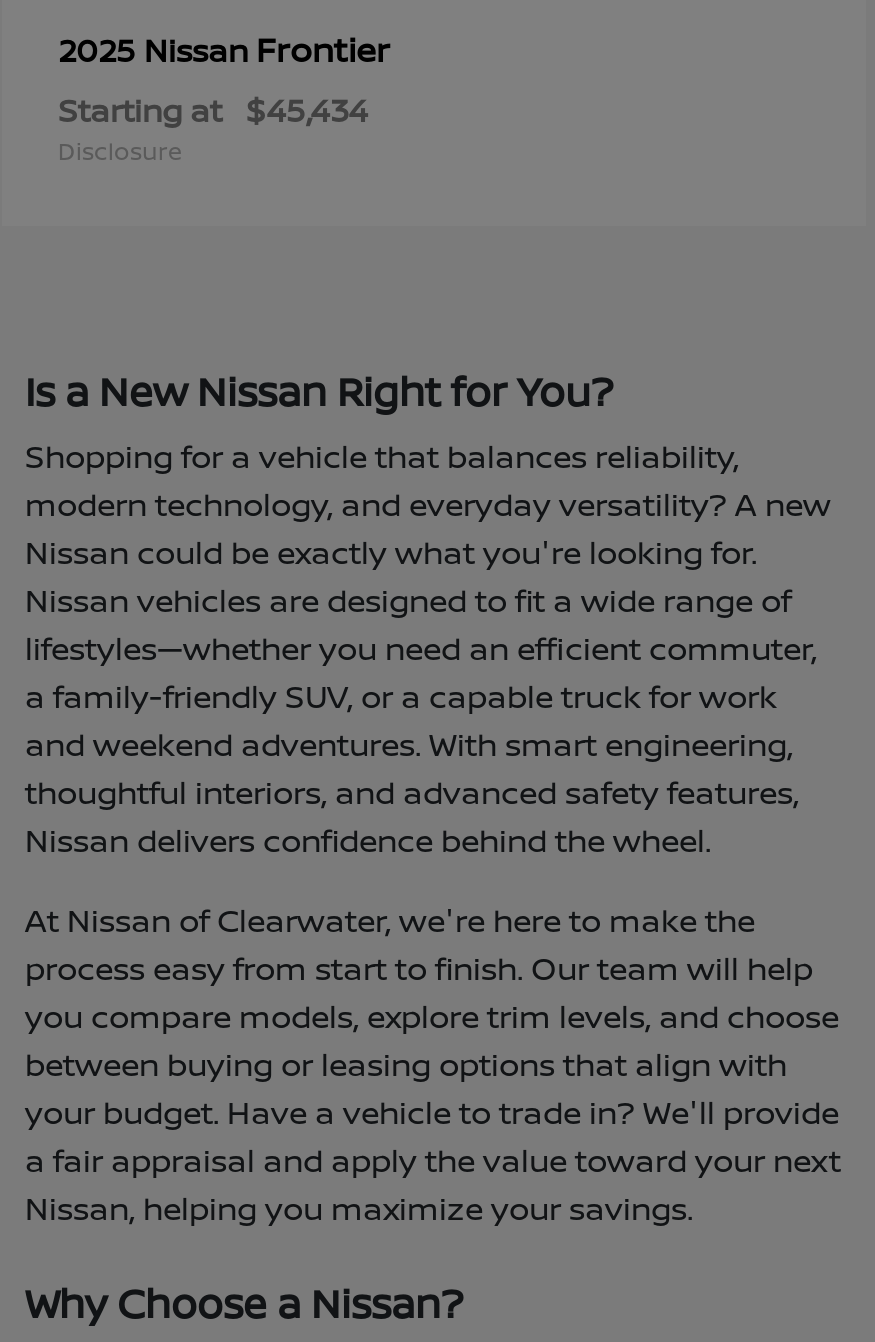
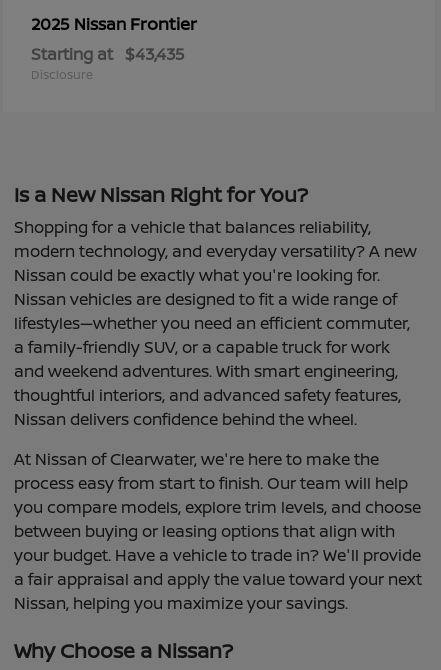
[58,89,368,133] Starting at $45,434 -> [31,43,185,65] Starting at $43,435

